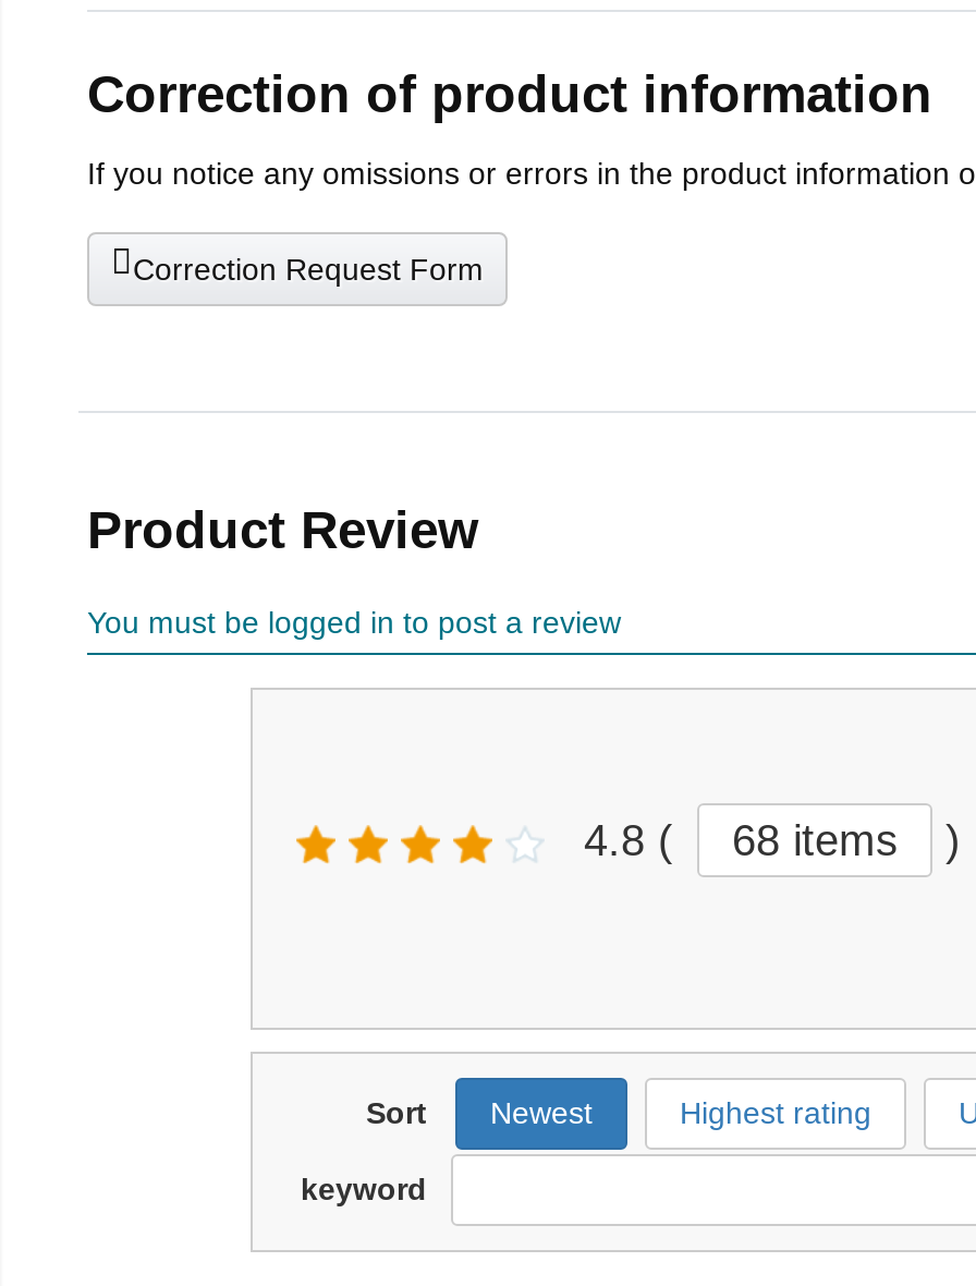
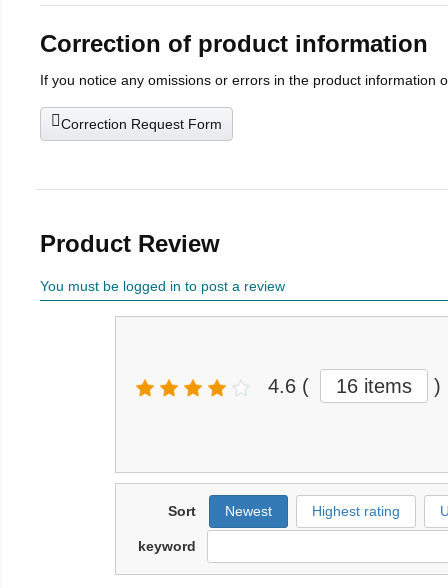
[571,817,686,865] 4.8 ( -> [262,375,315,397] 4.6 (
[732,817,898,865] 68 items -> [336,375,412,397] 16 items

